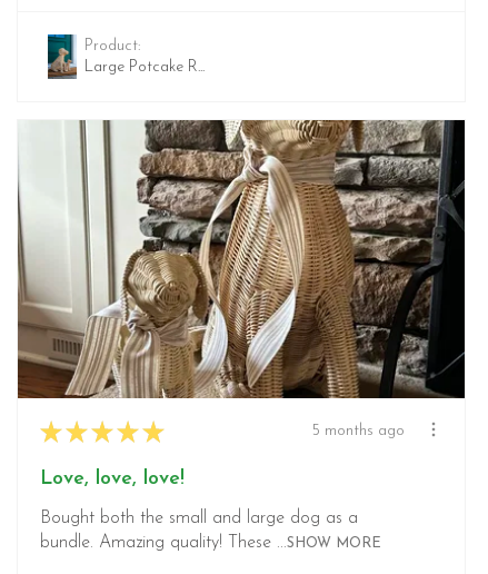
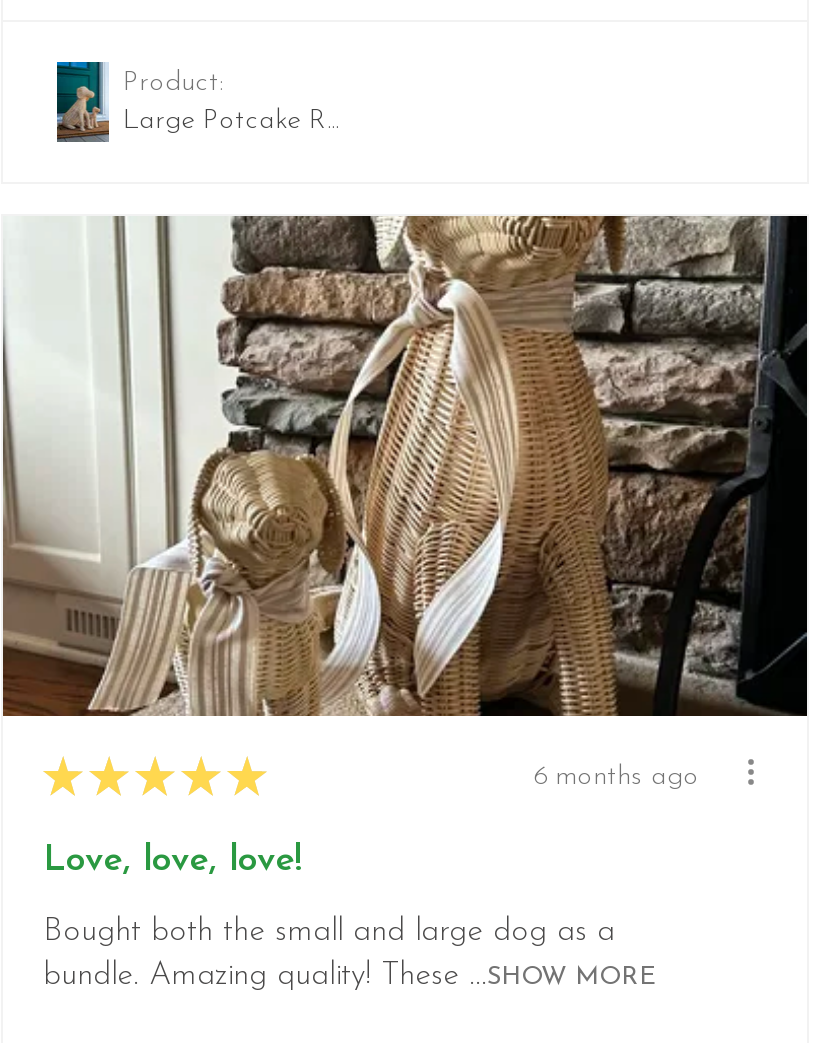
[311,423,405,439] 5 months ago -> [533,761,699,791] 6 months ago

